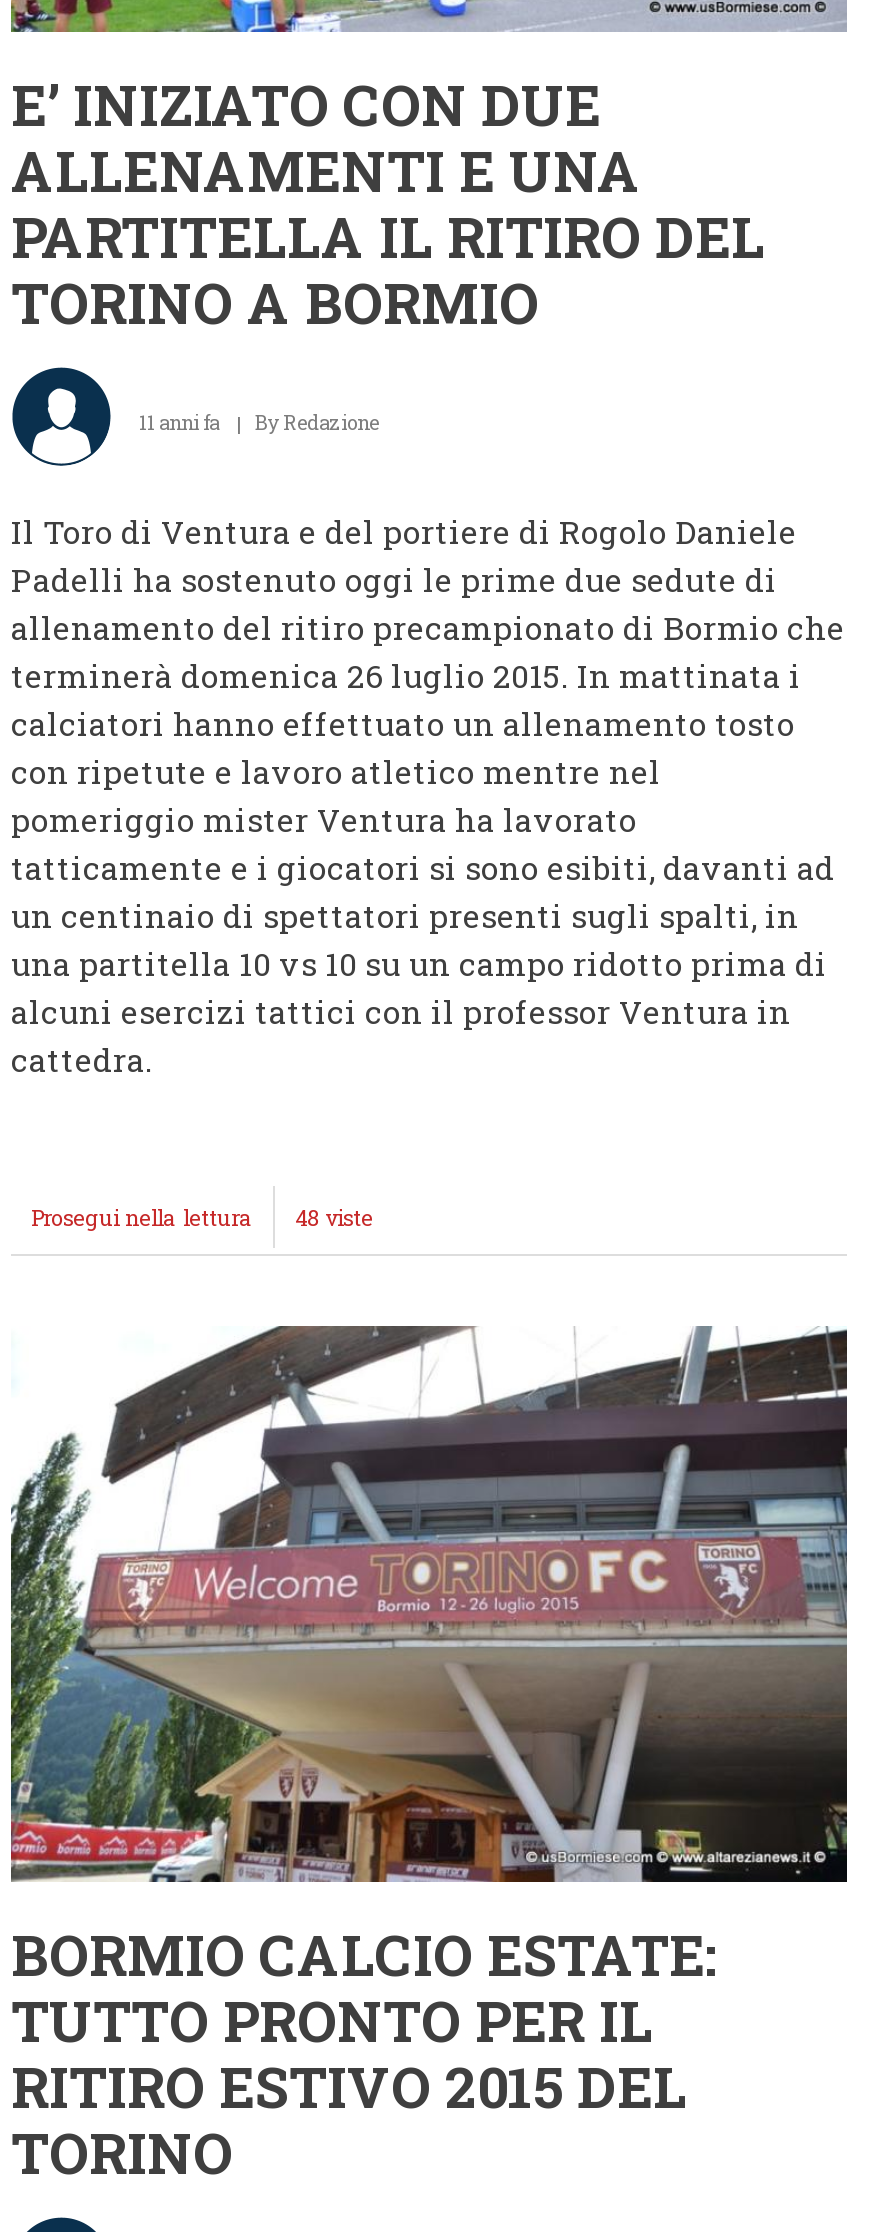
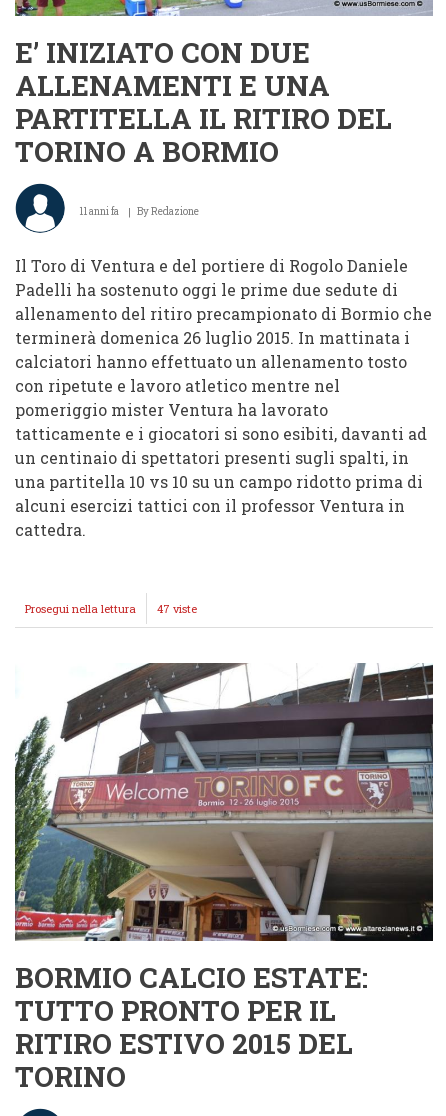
[31,1201,373,1231] Prosegui nella lettura E’ 48 viste -> [25,601,197,616] Prosegui nella lettura E’ 47 viste

